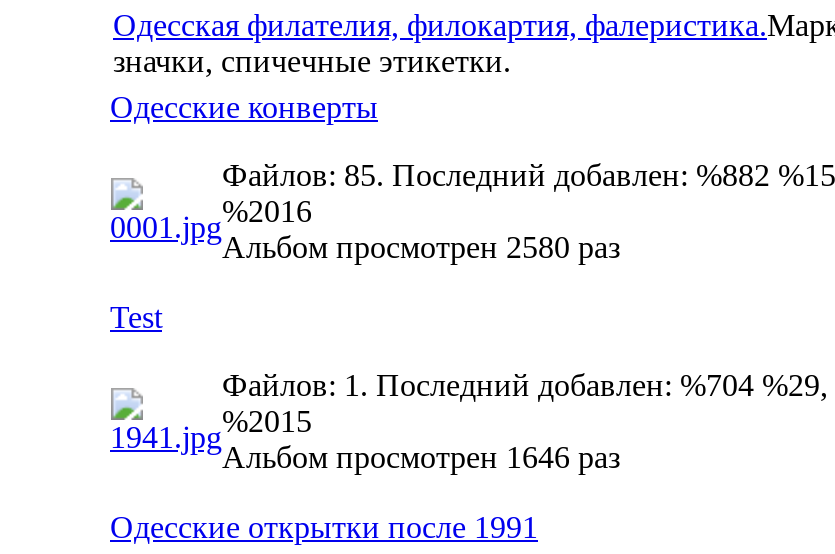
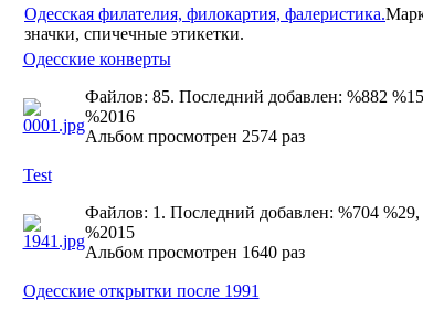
[222,230,620,264] Альбом просмотрен 2580 раз -> [84,127,304,146] Альбом просмотрен 2574 раз
[222,440,620,474] Альбом просмотрен 1646 раз -> [84,243,304,261] Альбом просмотрен 1640 раз

